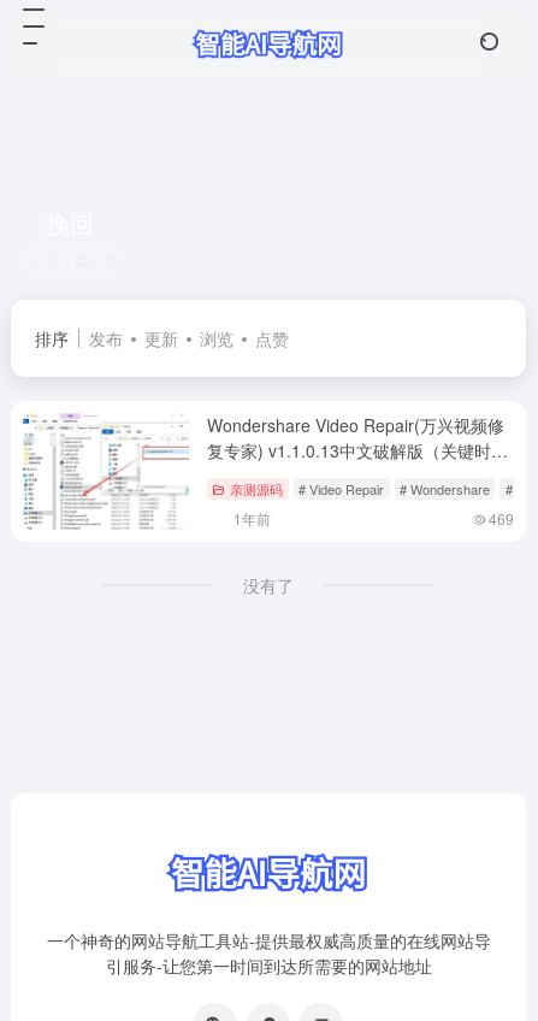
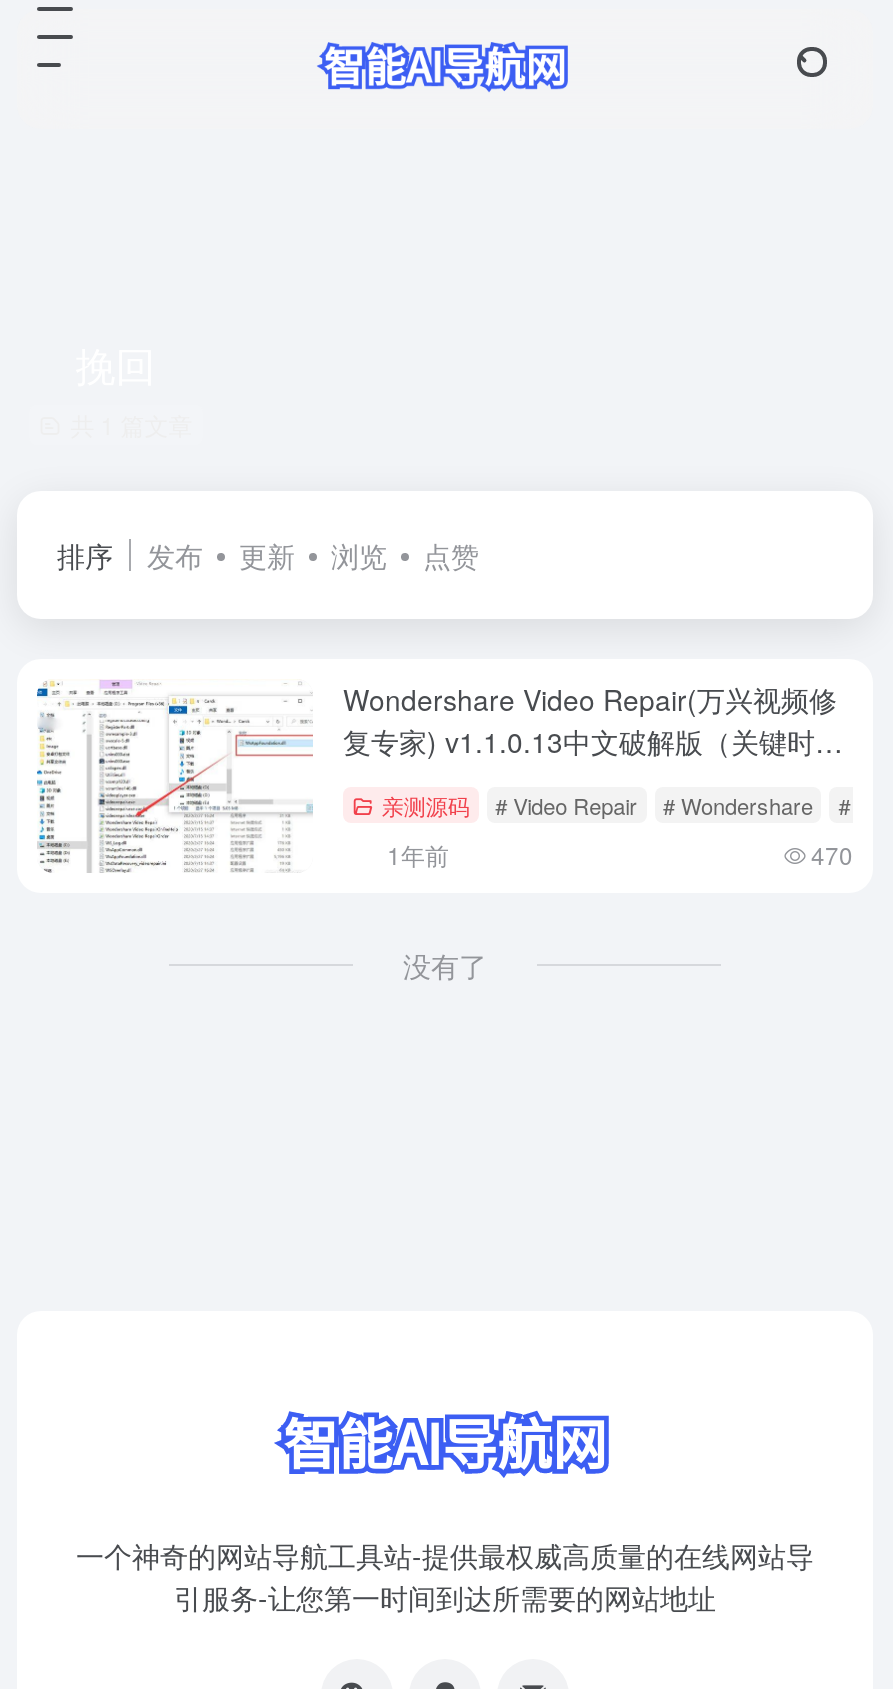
[489,508,514,528] 469 -> [811,836,853,870] 470

